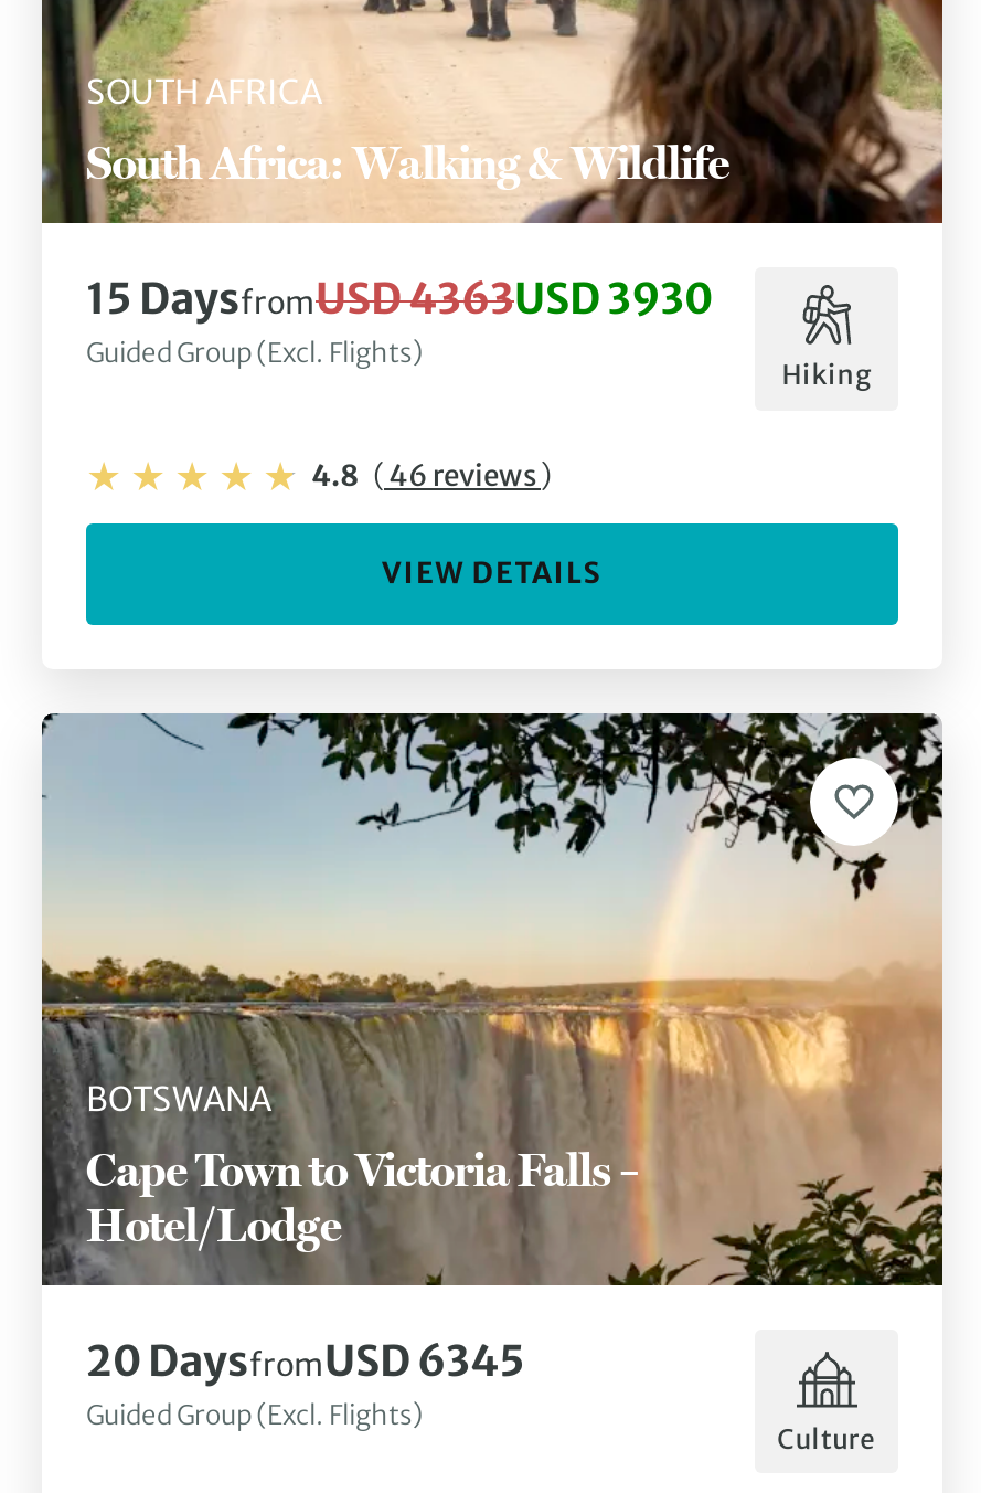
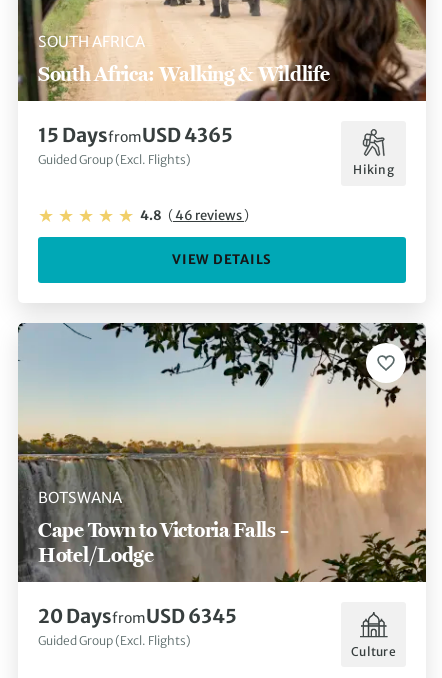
[86,271,713,324] 15 DaysfromUSD 4363USD 3930 -> [38,123,233,147] 15 DaysfromUSD 4365

